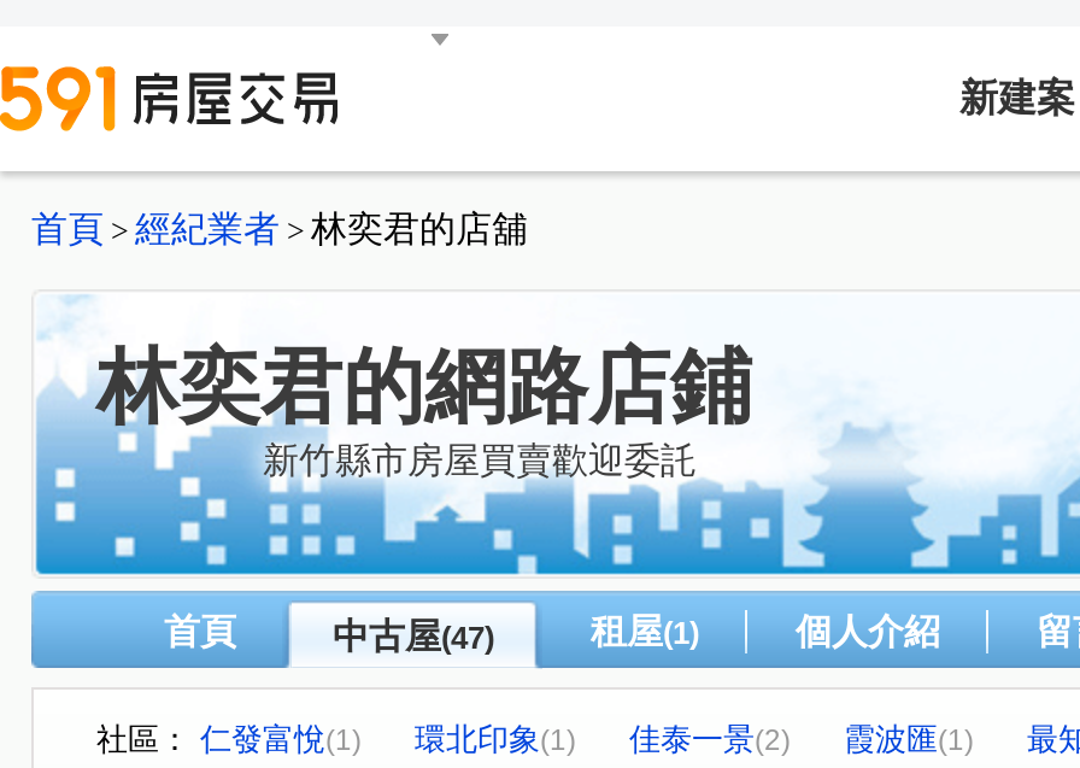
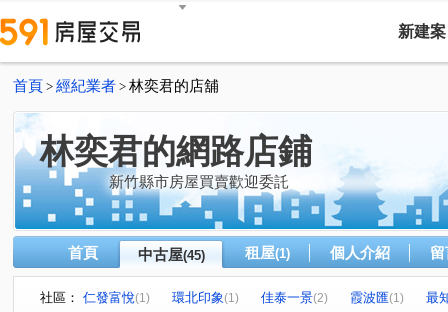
[333,615,494,656] 中古屋(47) -> [138,246,205,263] 中古屋(45)

